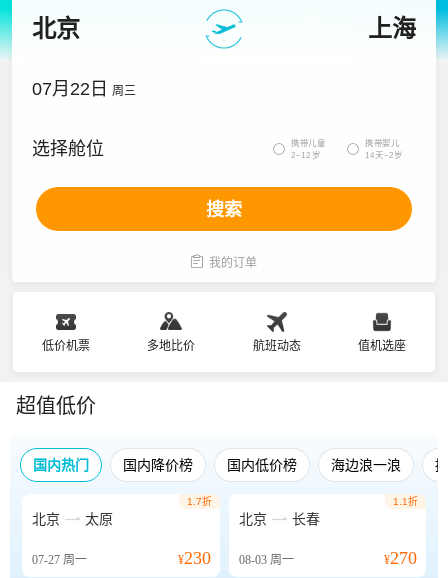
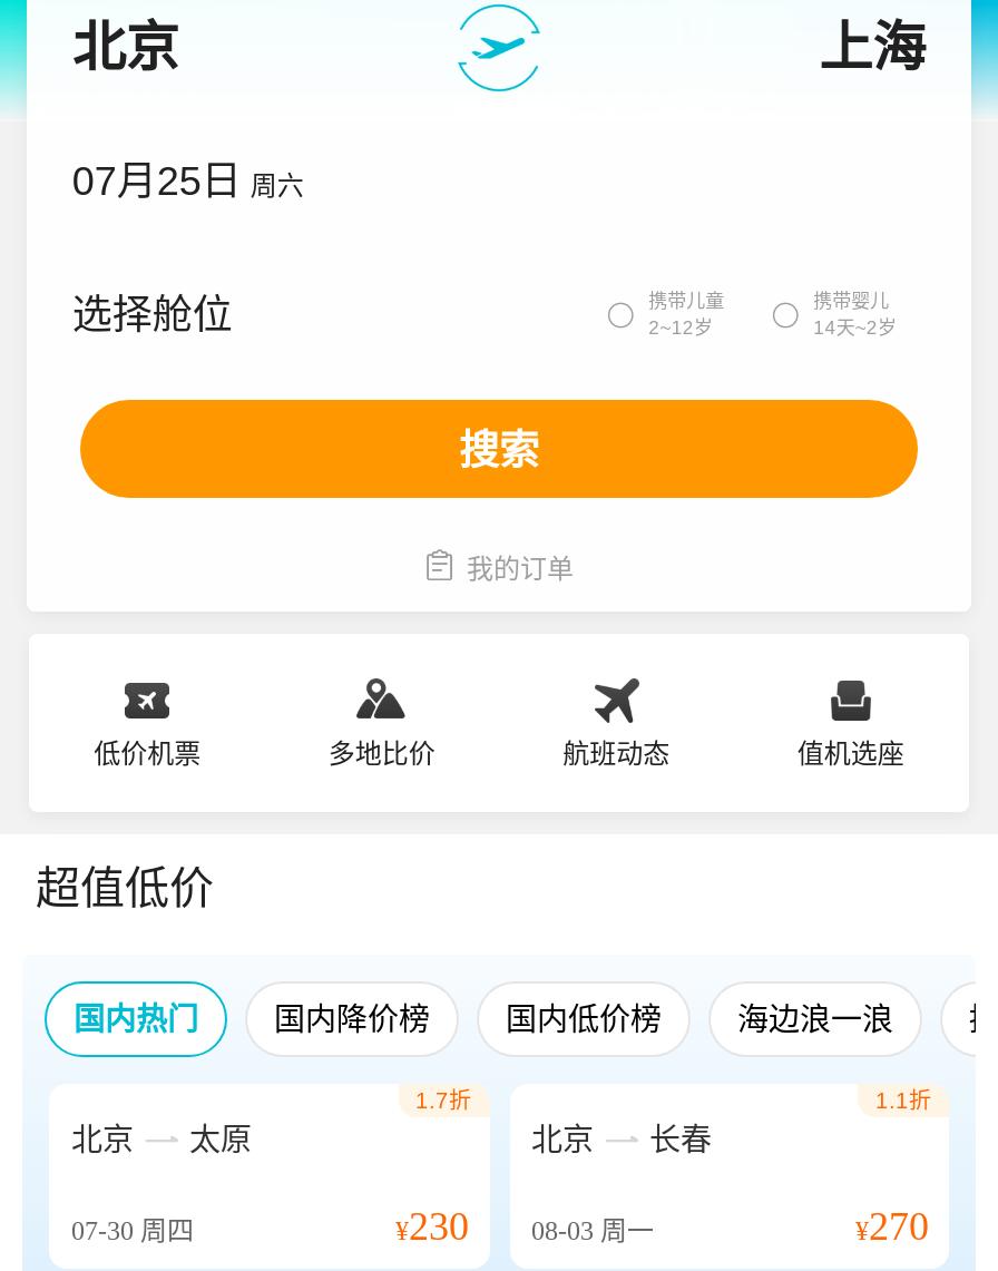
[32,79,136,99] 07月22日 周三 -> [72,159,304,204] 07月25日 周六
[32,553,87,567] 07-27周一 -> [71,1215,194,1246] 07-30周四

